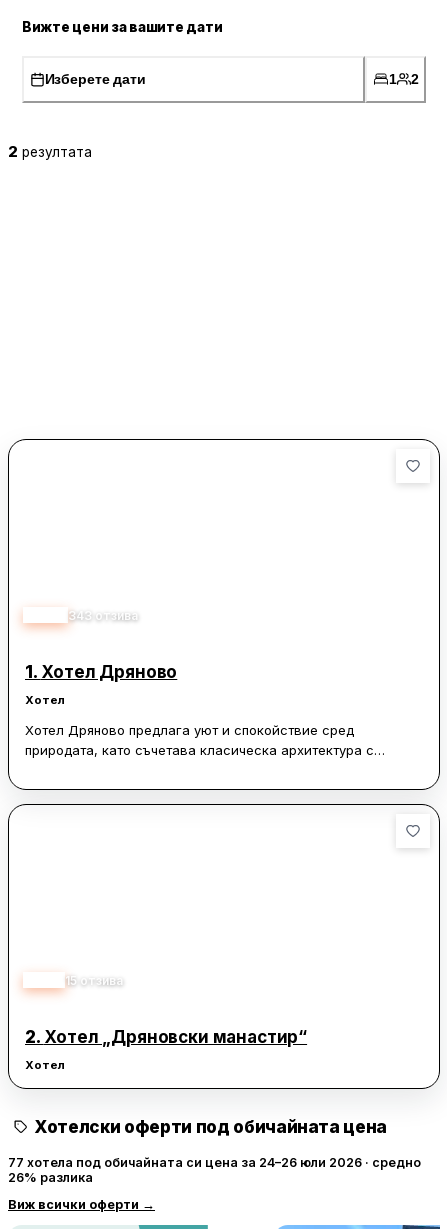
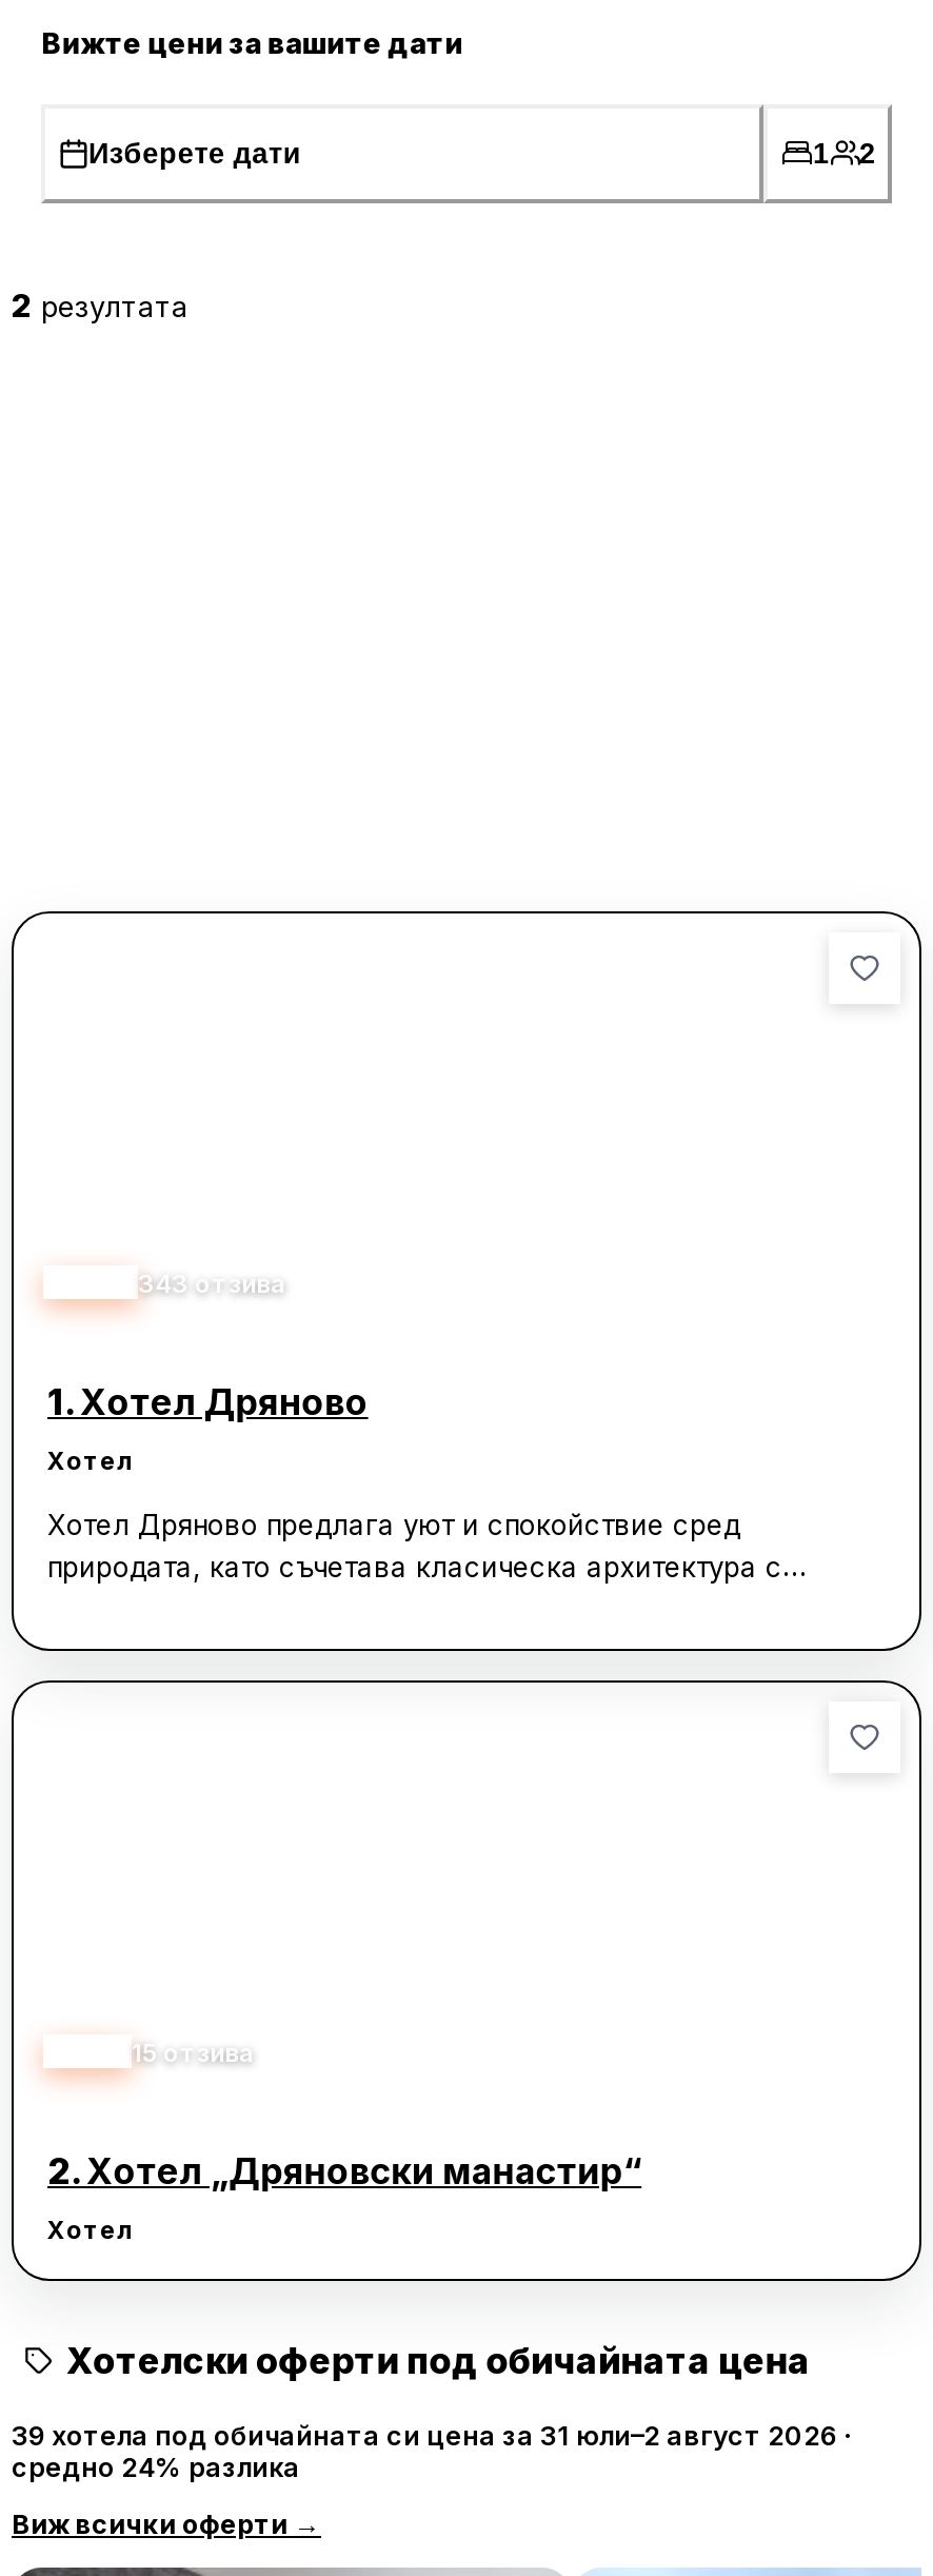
[8,1155,421,1185] 77 хотела под обичайната си цена за 24–26 юли 2026 · средно | 26% разлика -> [12,2420,852,2483] 39 хотела под обичайната си цена за 31 юли–2 август 2026 · | средно 24% разлика

